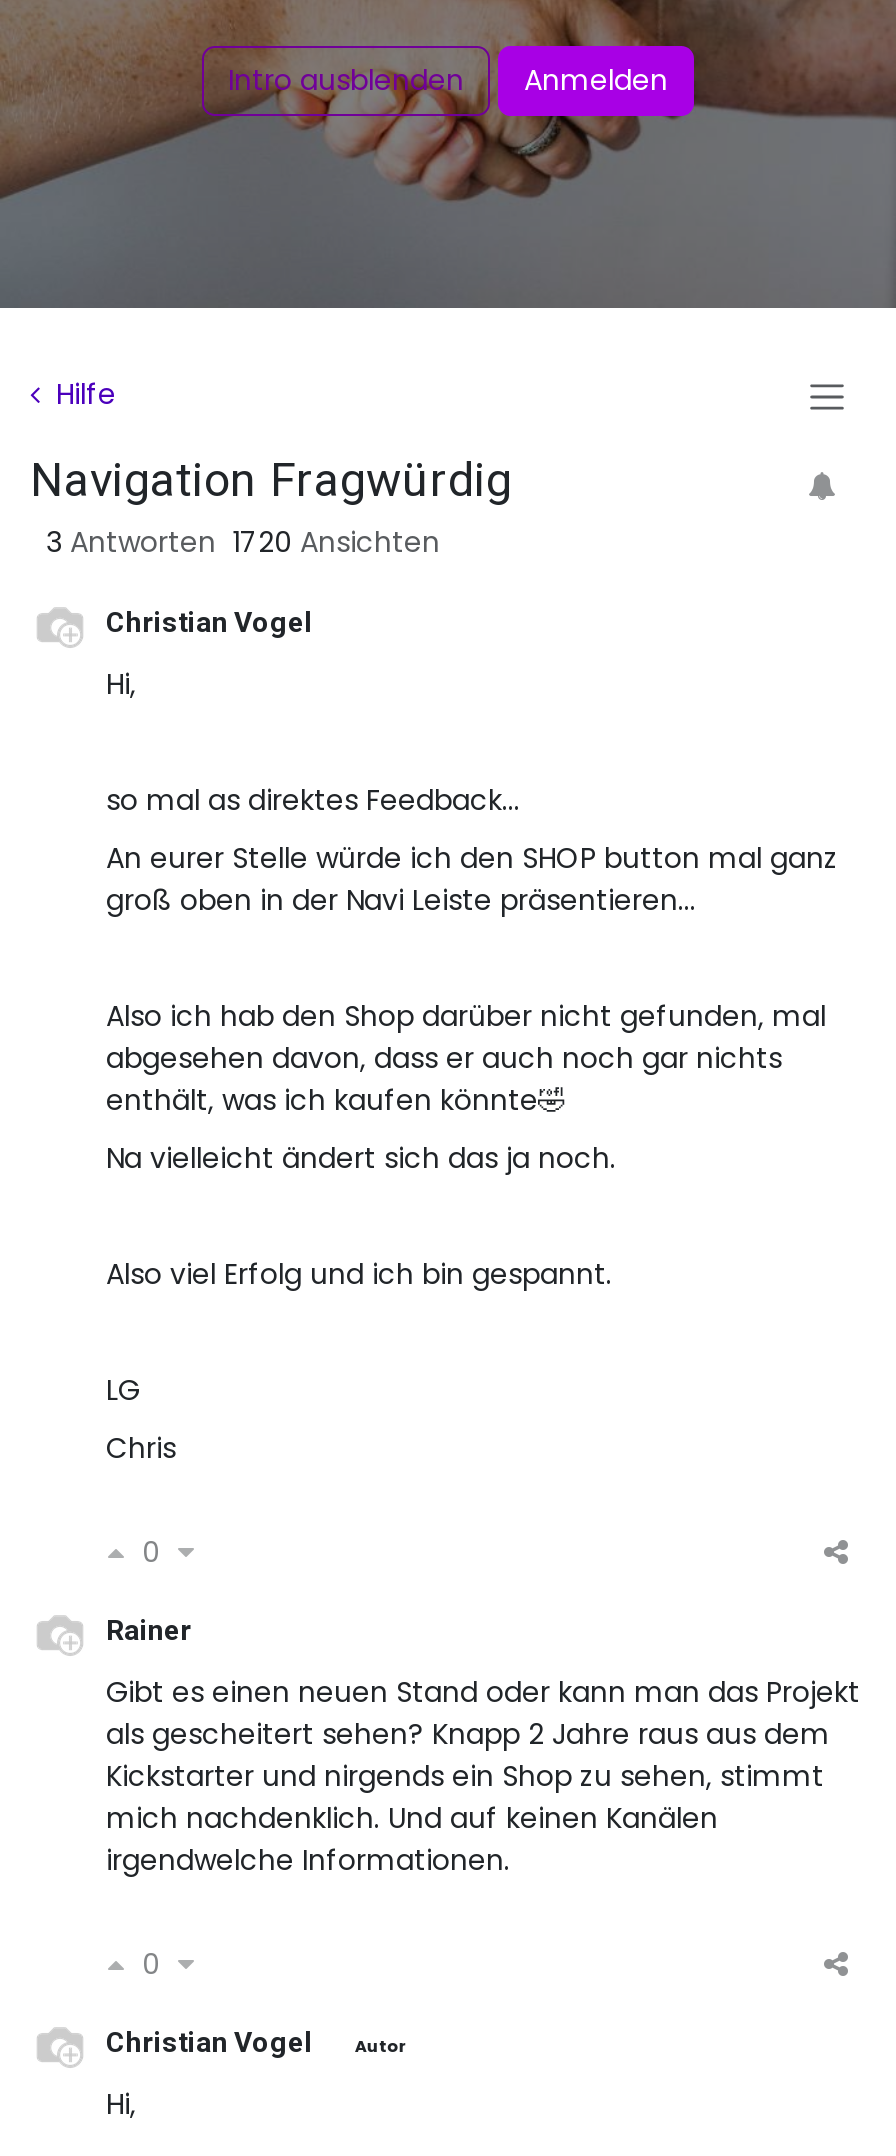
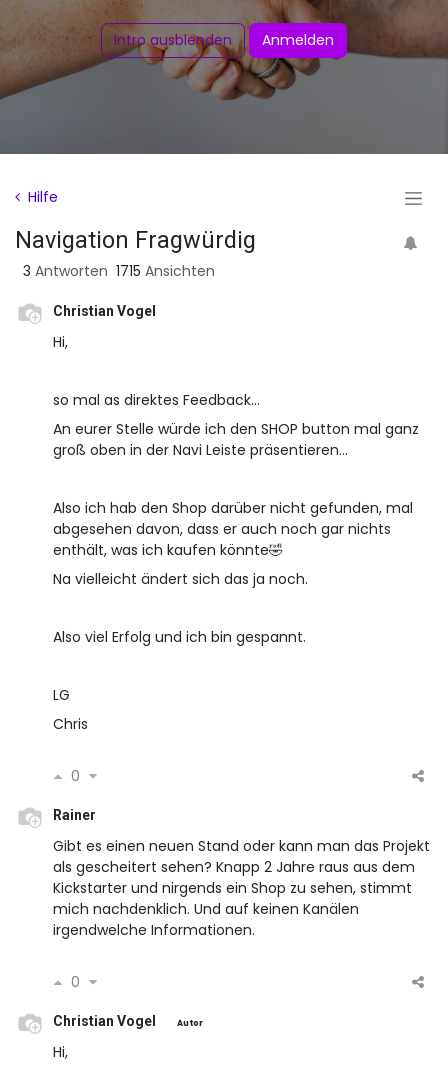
[46,523,440,563] 3 Antworten 1720 Ansichten -> [23,261,215,281] 3 Antworten 1715 Ansichten

